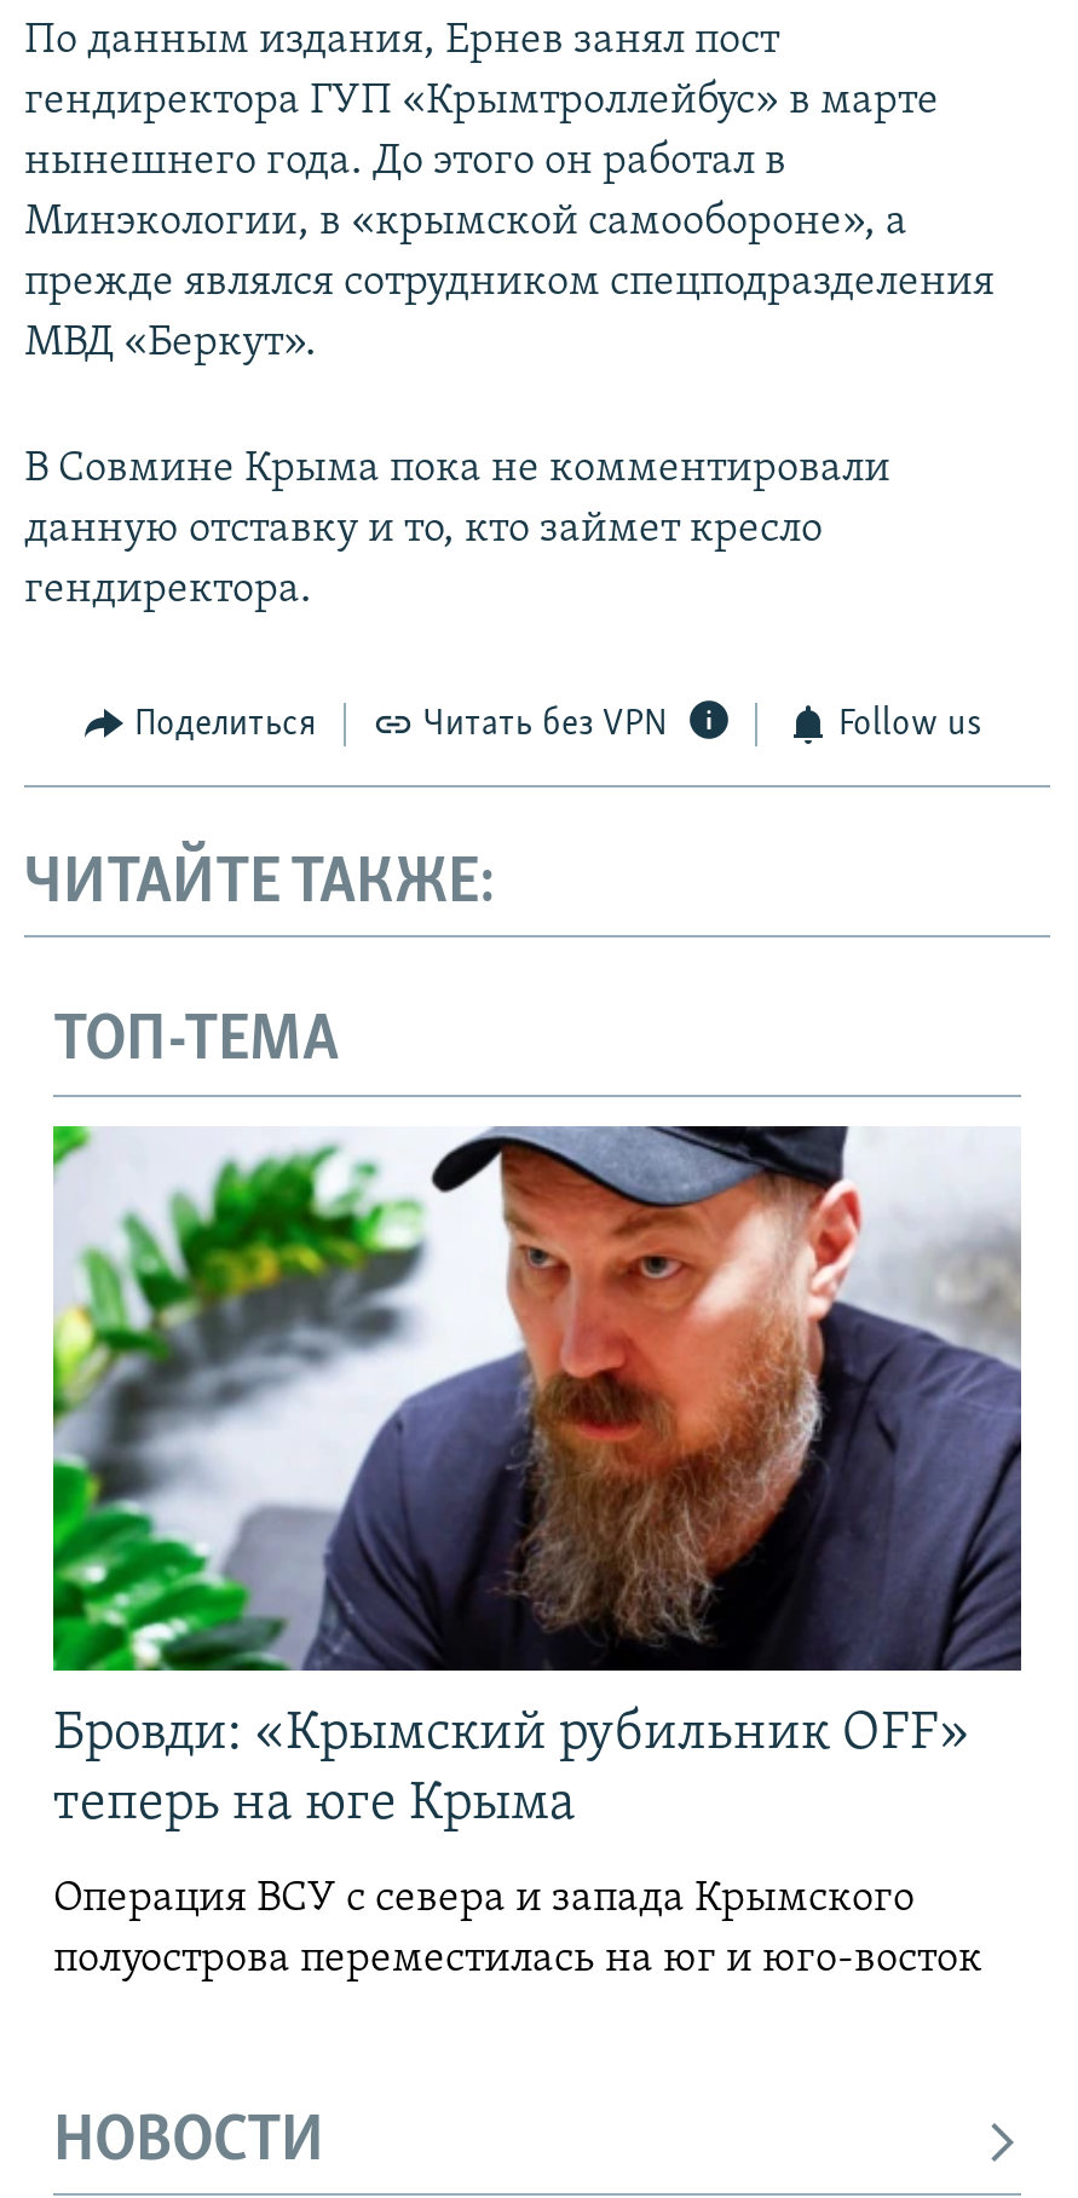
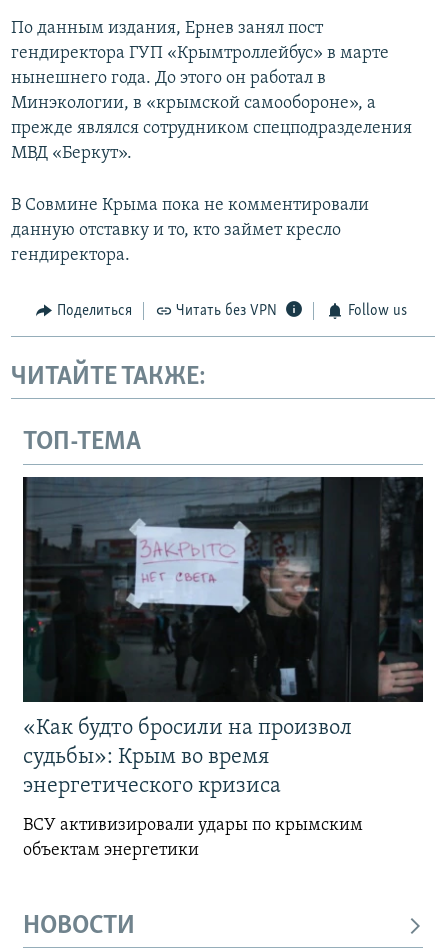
[51,1124,1024,1832] [image] | Бровди: «Крымский рубильник OFF» | теперь на юге Крыма -> [22,476,424,798] [image] | «Как будто бросили на произвол | судьбы»: Крым во время | энергетического кризиса
[53,1876,982,1982] Операция ВСУ с севера и запада Крымского | полуострова переместилась на юг и юго-восток -> [23,816,363,860] ВСУ активизировали удары по крымским | объектам энергетики

